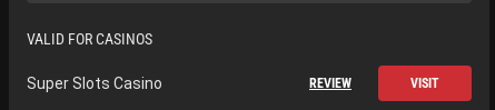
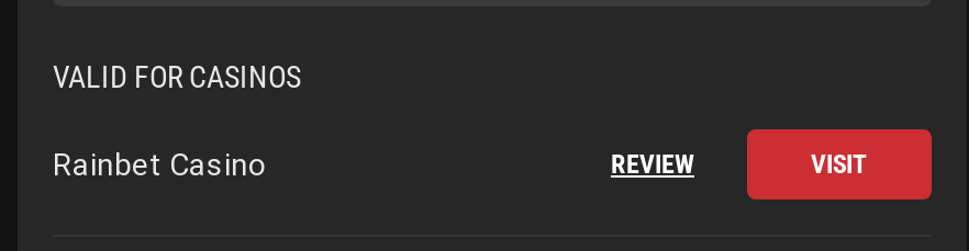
[27,74,162,92] Super Slots Casino -> [53,146,266,181] Rainbet Casino

